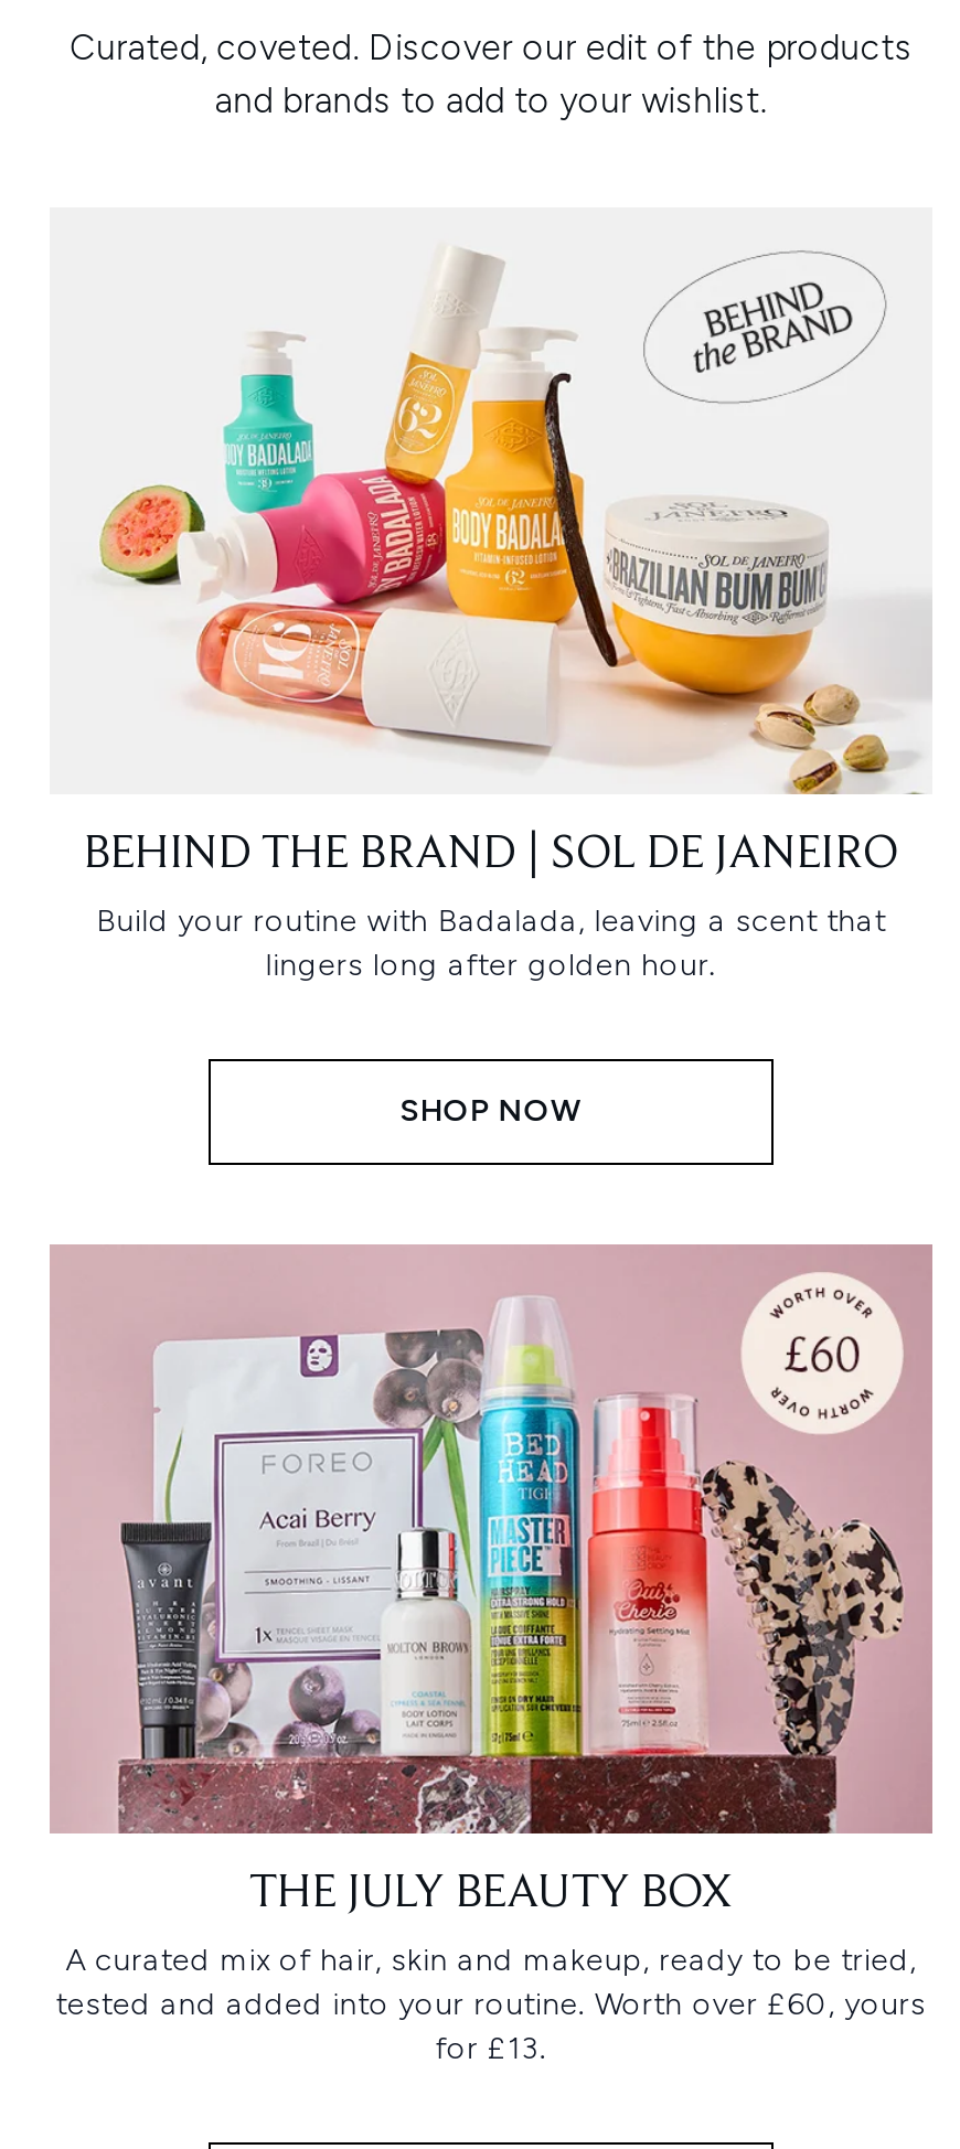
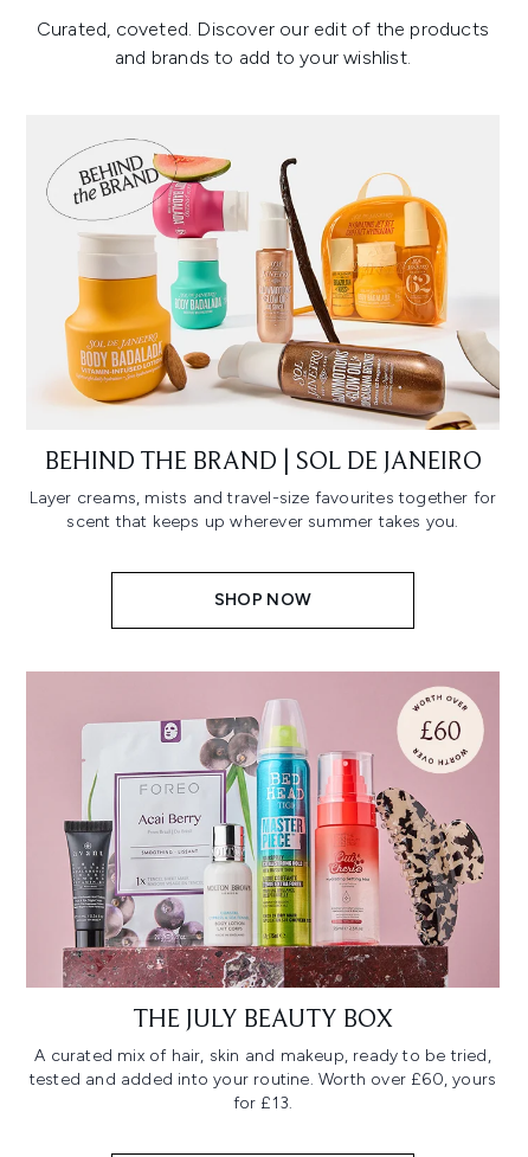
[98,249,932,796] [image] -> [46,139,501,431] [image]
[96,903,886,984] Build your routine with Badalada, leaving a scent that | lingers long after golden hour. -> [29,488,497,532] Layer creams, mists and travel-size favourites together for | scent that keeps up wherever summer takes you.

